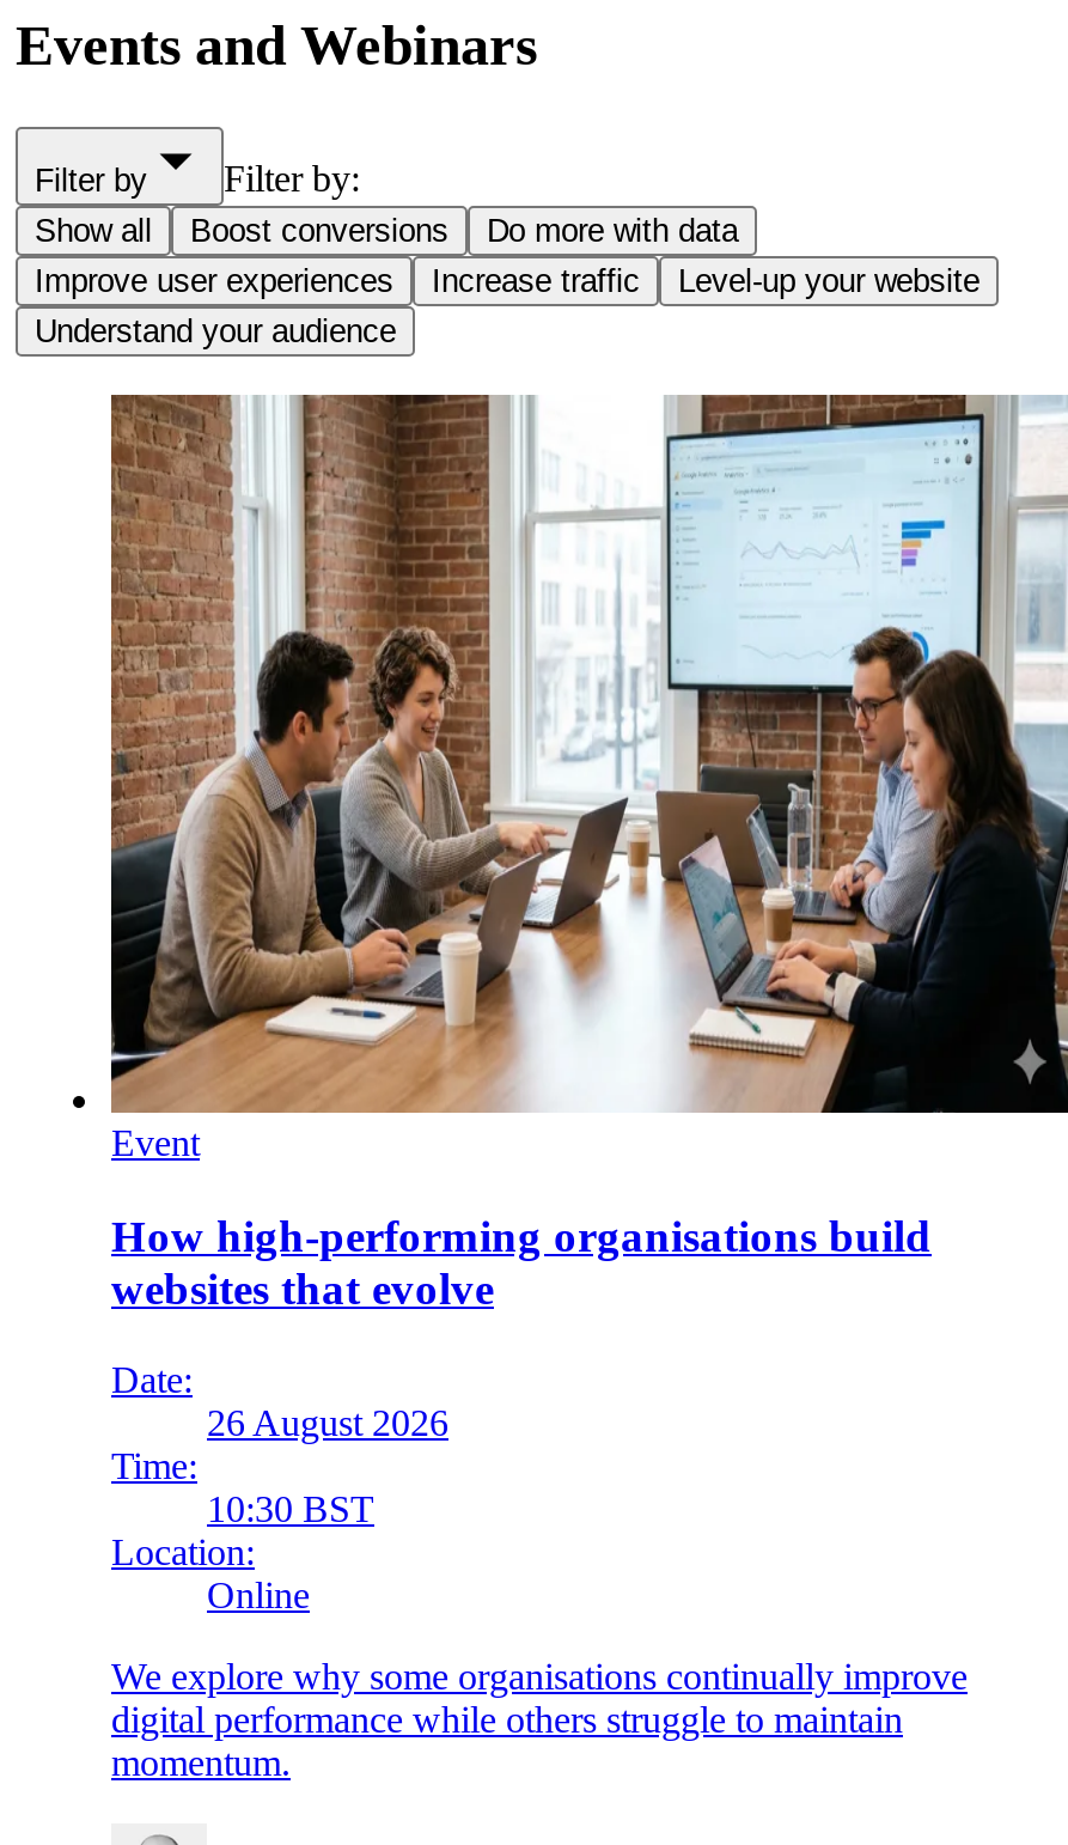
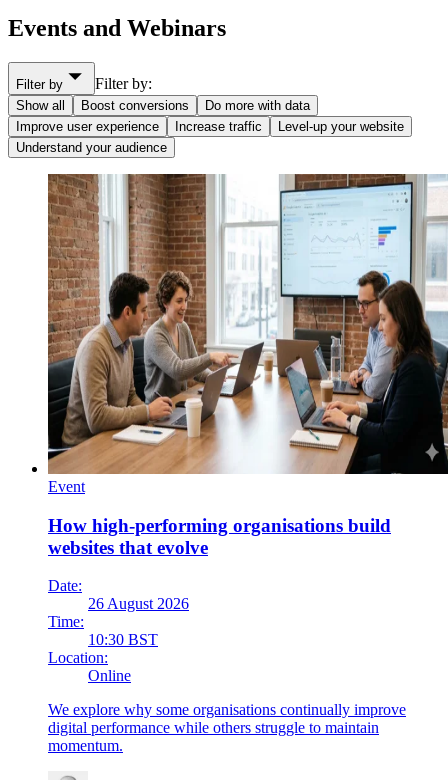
[35,263,393,299] Improve user experiences -> [16,119,159,134] Improve user experience

